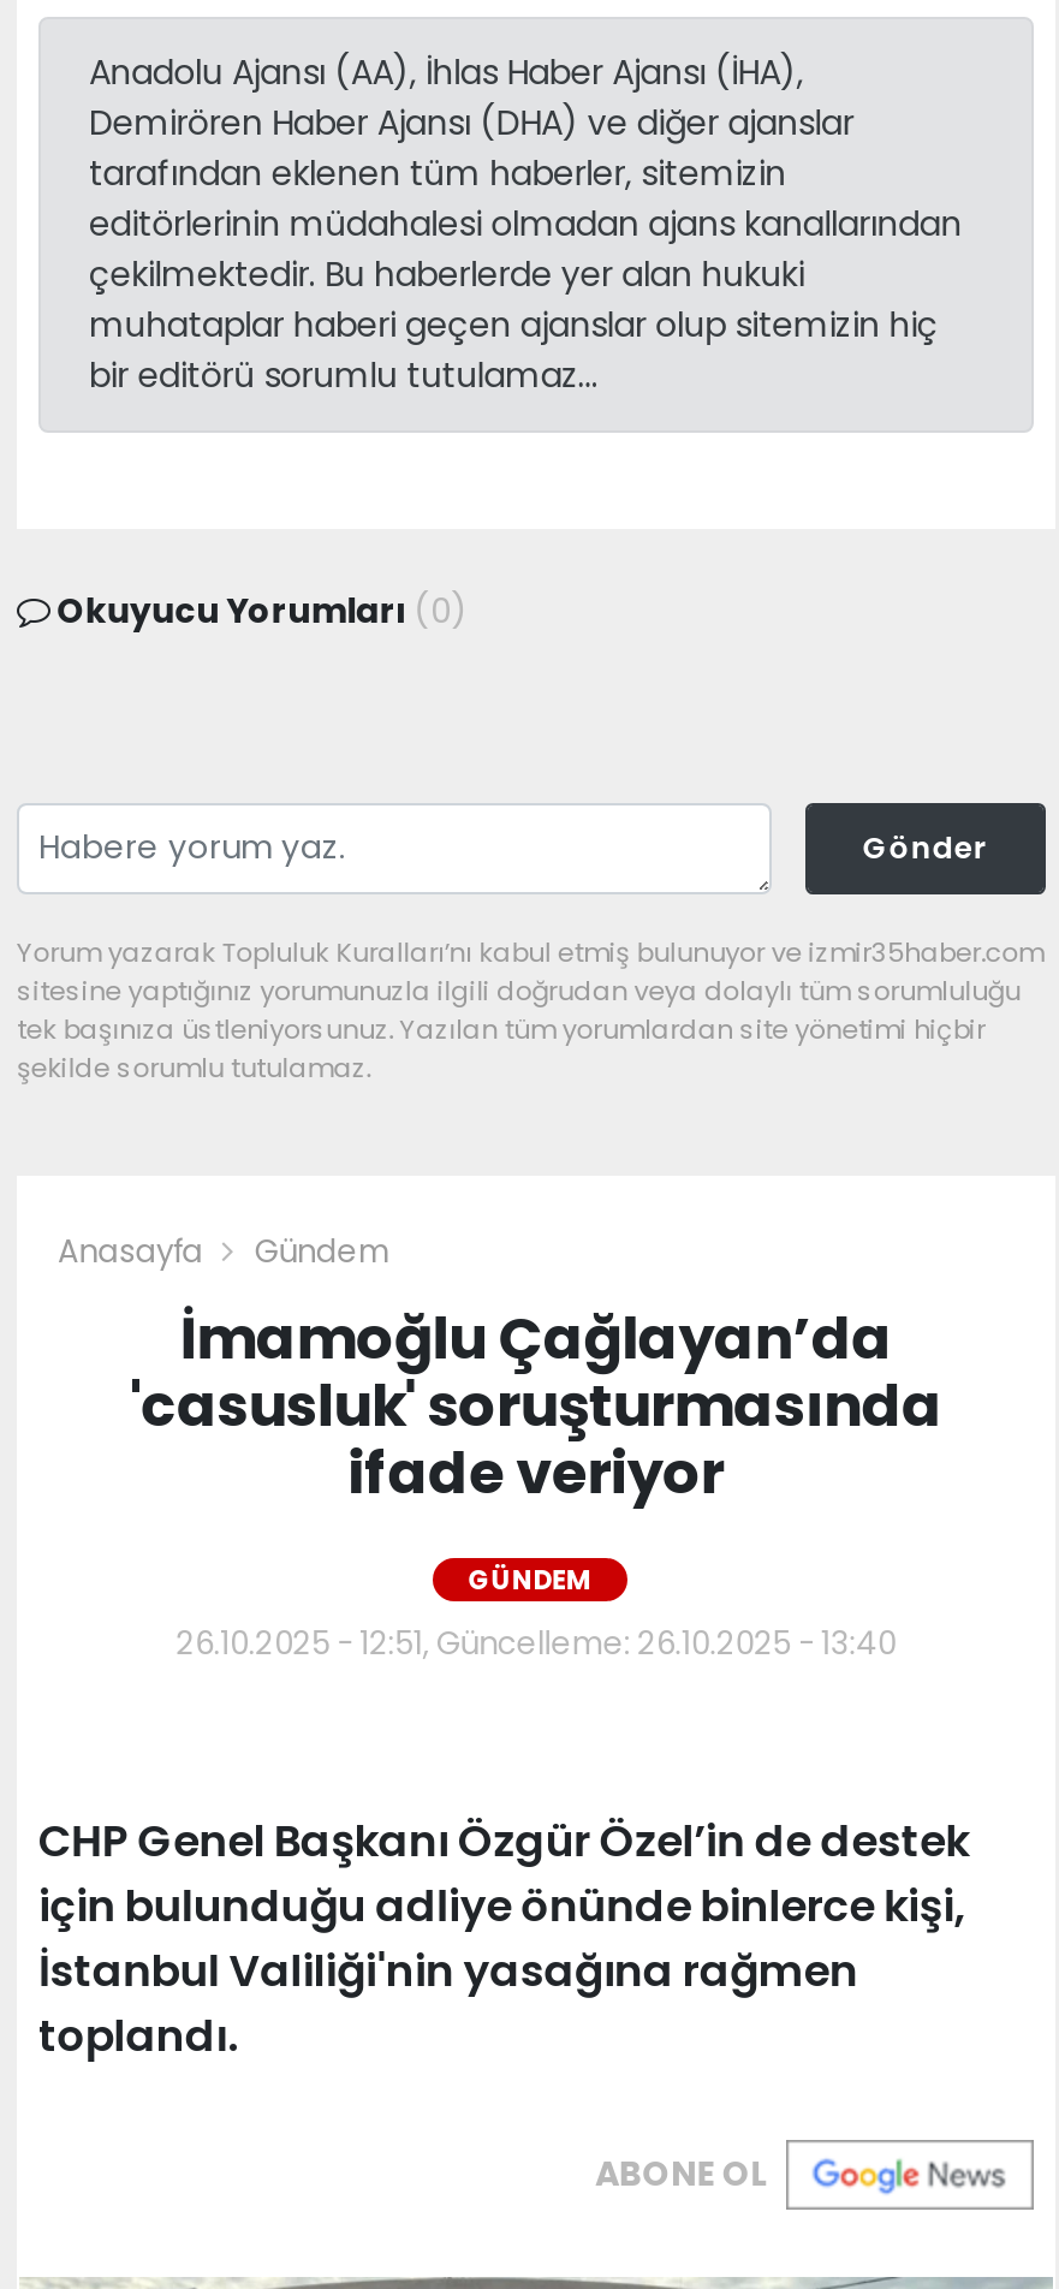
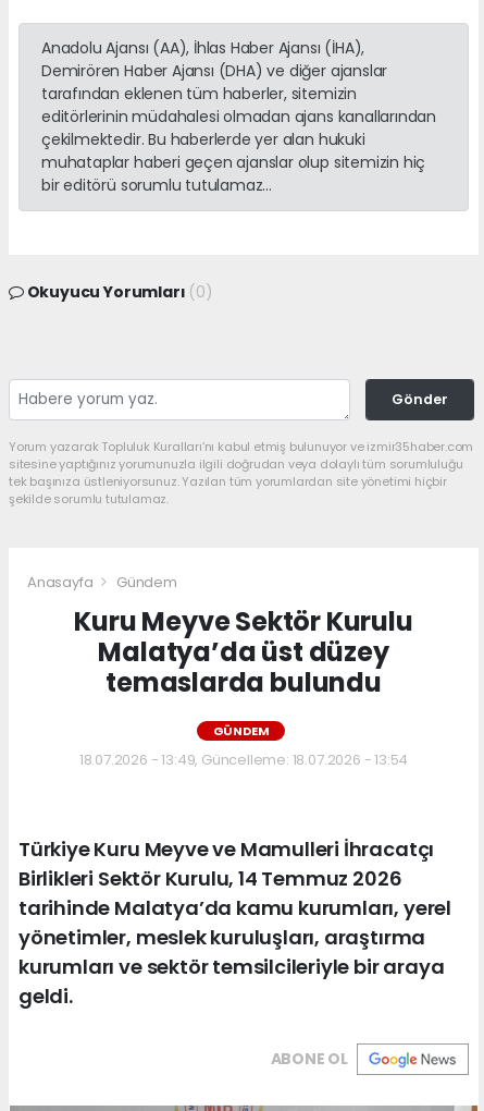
[130,1298,942,1512] İmamoğlu Çağlayan’da | 'casusluk' soruşturmasında | ifade veriyor -> [74,603,413,700] Kuru Meyve Sektör Kurulu | Malatya’da üst düzey | temaslarda bulundu
[176,1620,896,1666] 26.10.2025 - 12:51, Güncelleme: 26.10.2025 - 13:40 -> [79,749,408,770] 18.07.2026 - 13:49, Güncelleme: 18.07.2026 - 13:54
[38,1810,969,2065] CHP Genel Başkanı Özgür Özel’in de destek | için bulunduğu adliye önünde binlerce kişi, | İstanbul Valiliği'nin yasağına rağmen | toplandı. -> [18,835,451,1009] Türkiye Kuru Meyve ve Mamulleri İhracatçı | Birlikleri Sektör Kurulu, 14 Temmuz 2026 | tarihinde Malatya’da kamu kurumları, yerel | yönetimler, meslek kuruluşları, araştırma | kurumları ve sektör temsilcileriyle bir araya | geldi.

